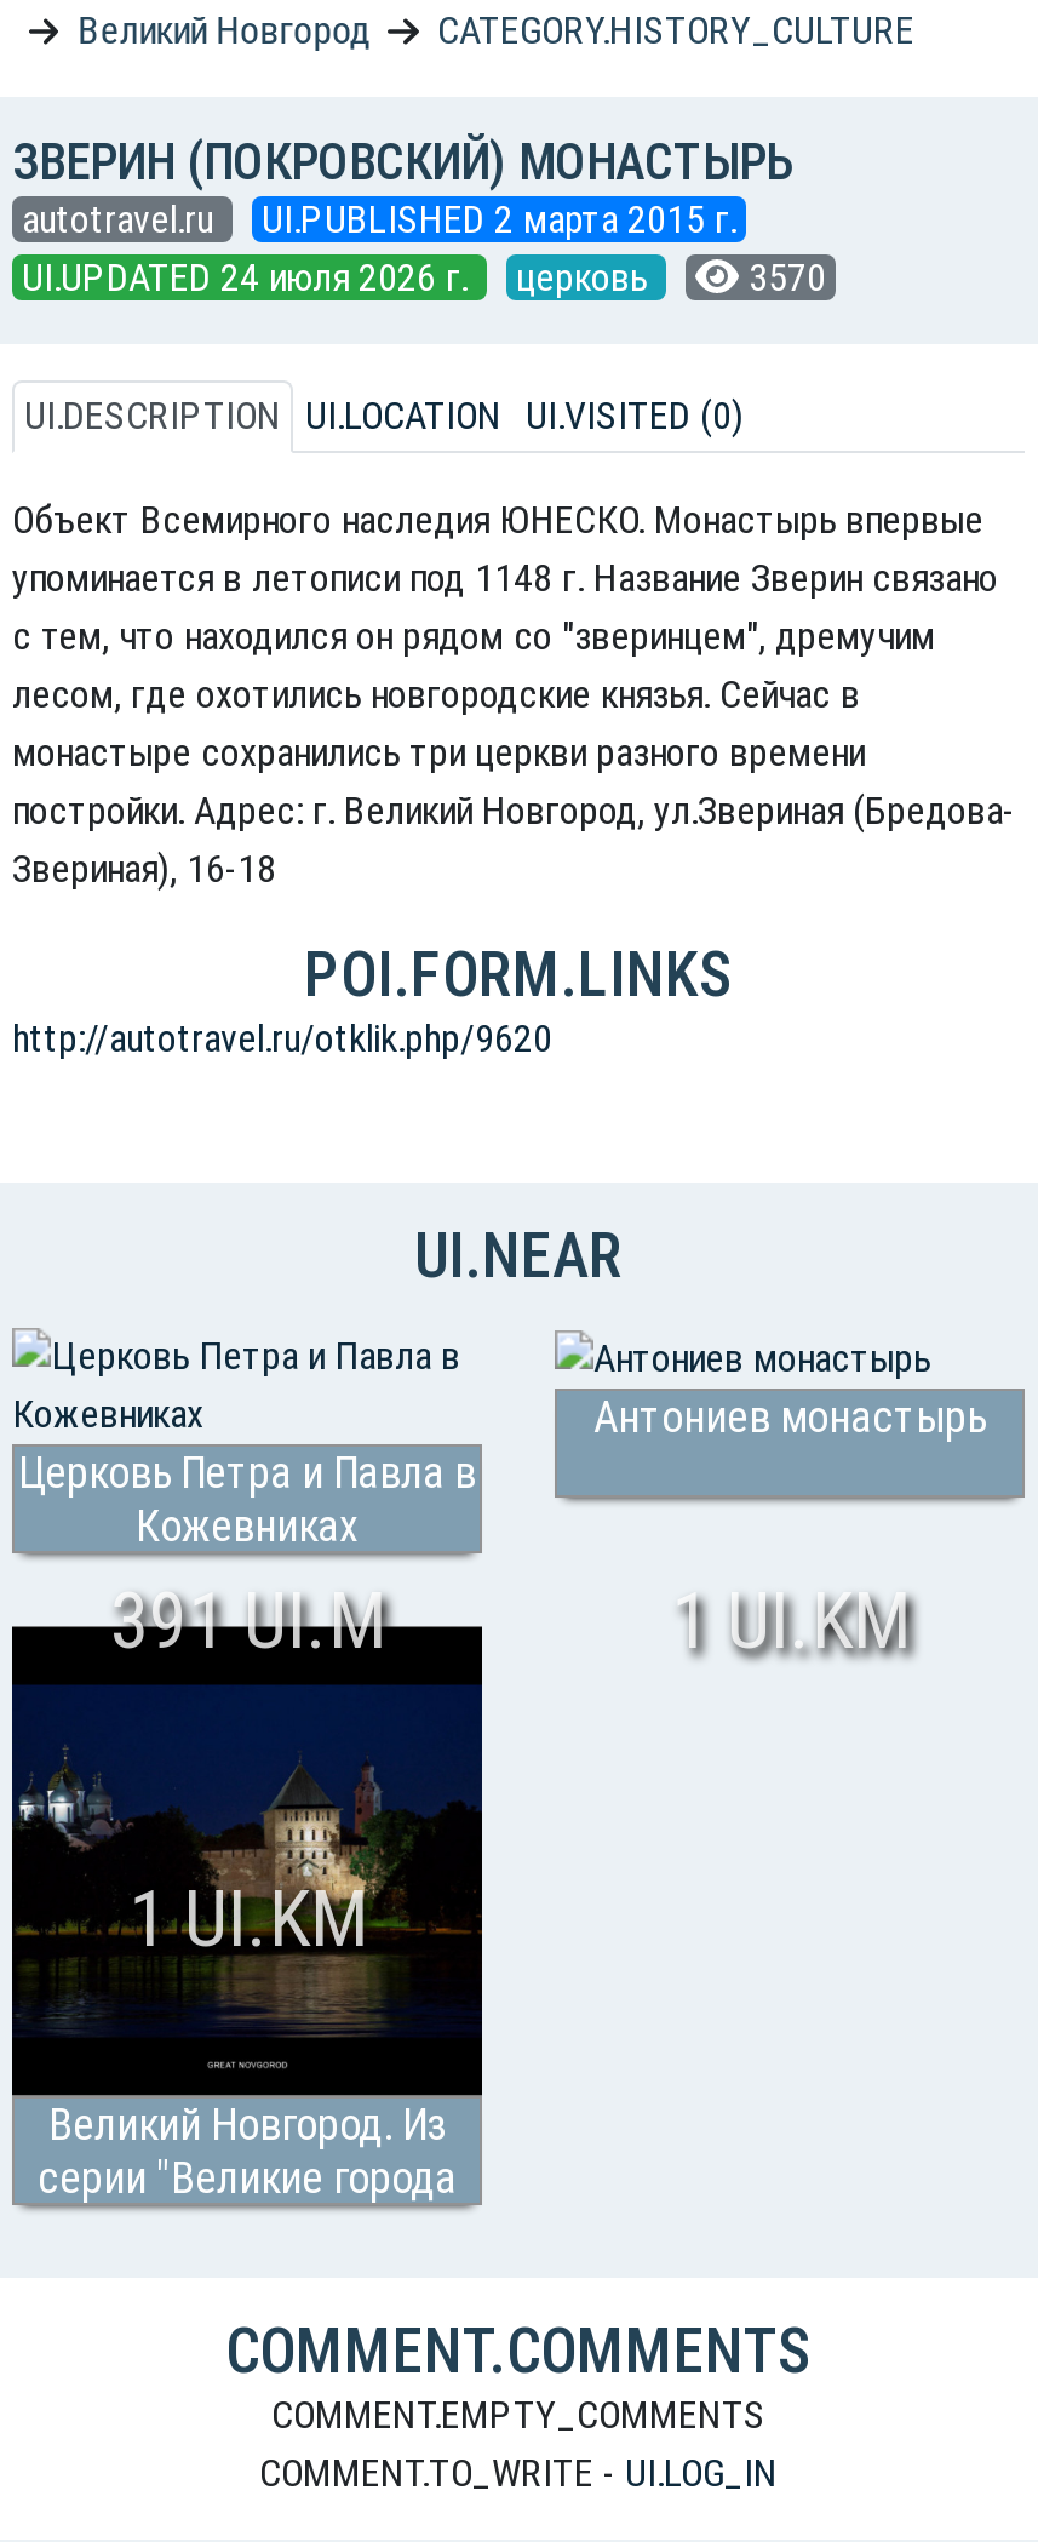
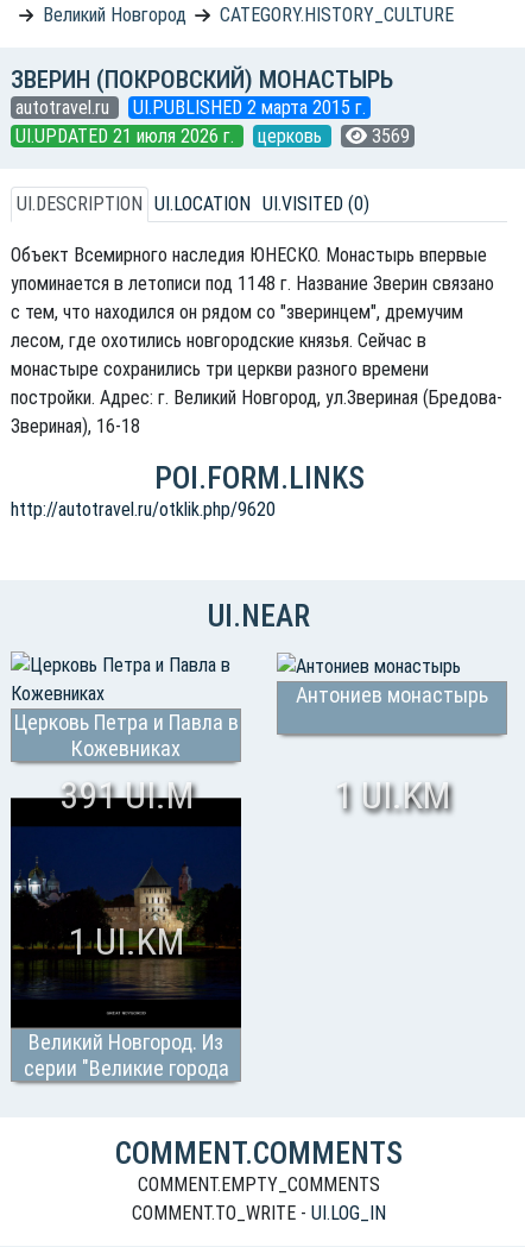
[22,254,477,300] UI.UPDATED 24 июля 2026 г. -> [15,125,239,147] UI.UPDATED 21 июля 2026 г.
[739,254,826,300] 3570 -> [367,125,410,147] 3569

